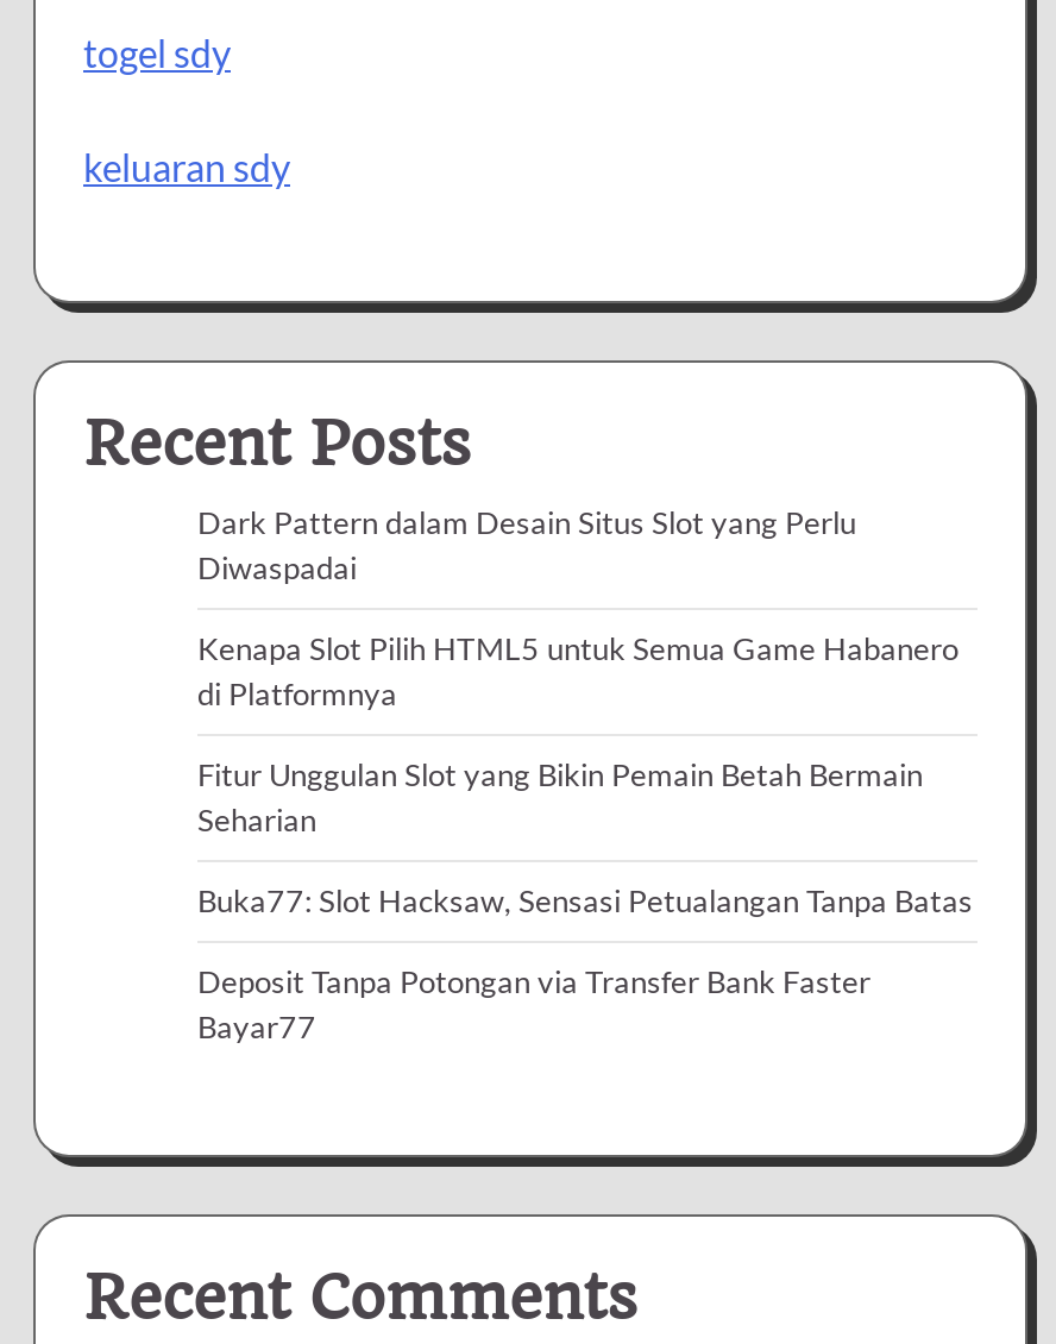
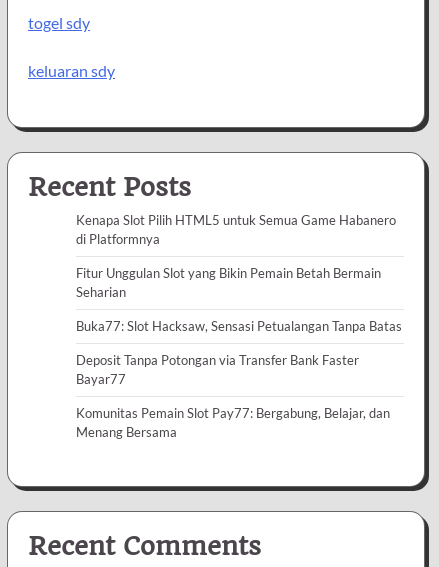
[197,503,856,586] Dark Pattern dalam Desain Situs Slot yang Perlu | Diwaspadai -> none
moved [197,629,973,1045] -> [76,212,402,387]: Kenapa Slot Pilih HTML5 untuk Semua Game Habanero | di Platformnya | Fitur Unggulan Slot yang Bikin Pemain Betah Bermain | Seharian | Buka77: Slot Hacksaw, Sensasi Petualangan Tanpa Batas | Deposit Tanpa Potongan via Transfer Bank Faster | Bayar77
none -> [76,405,390,440] Komunitas Pemain Slot Pay77: Bergabung, Belajar, dan | Menang Bersama

